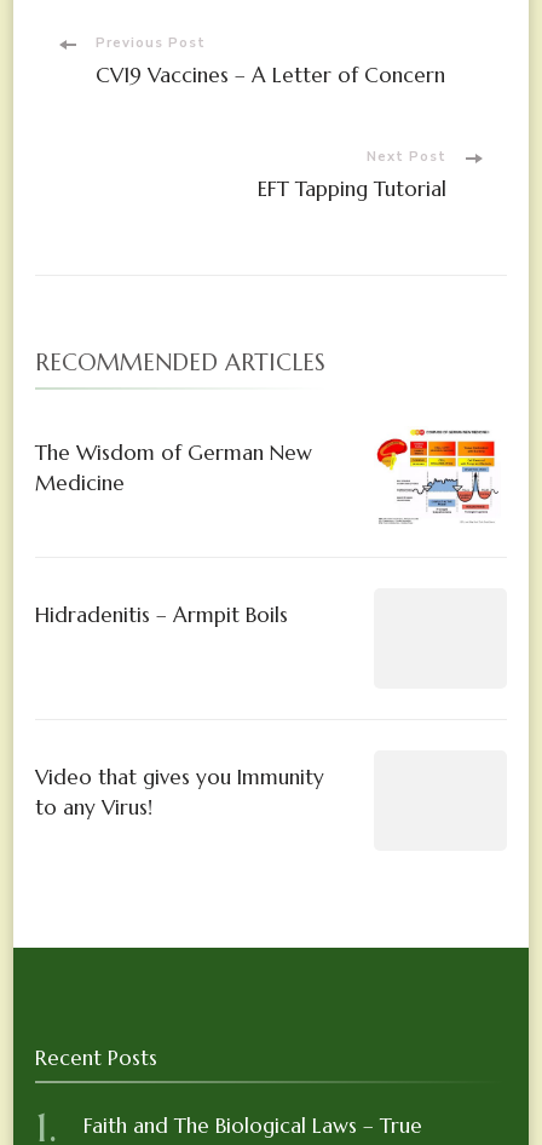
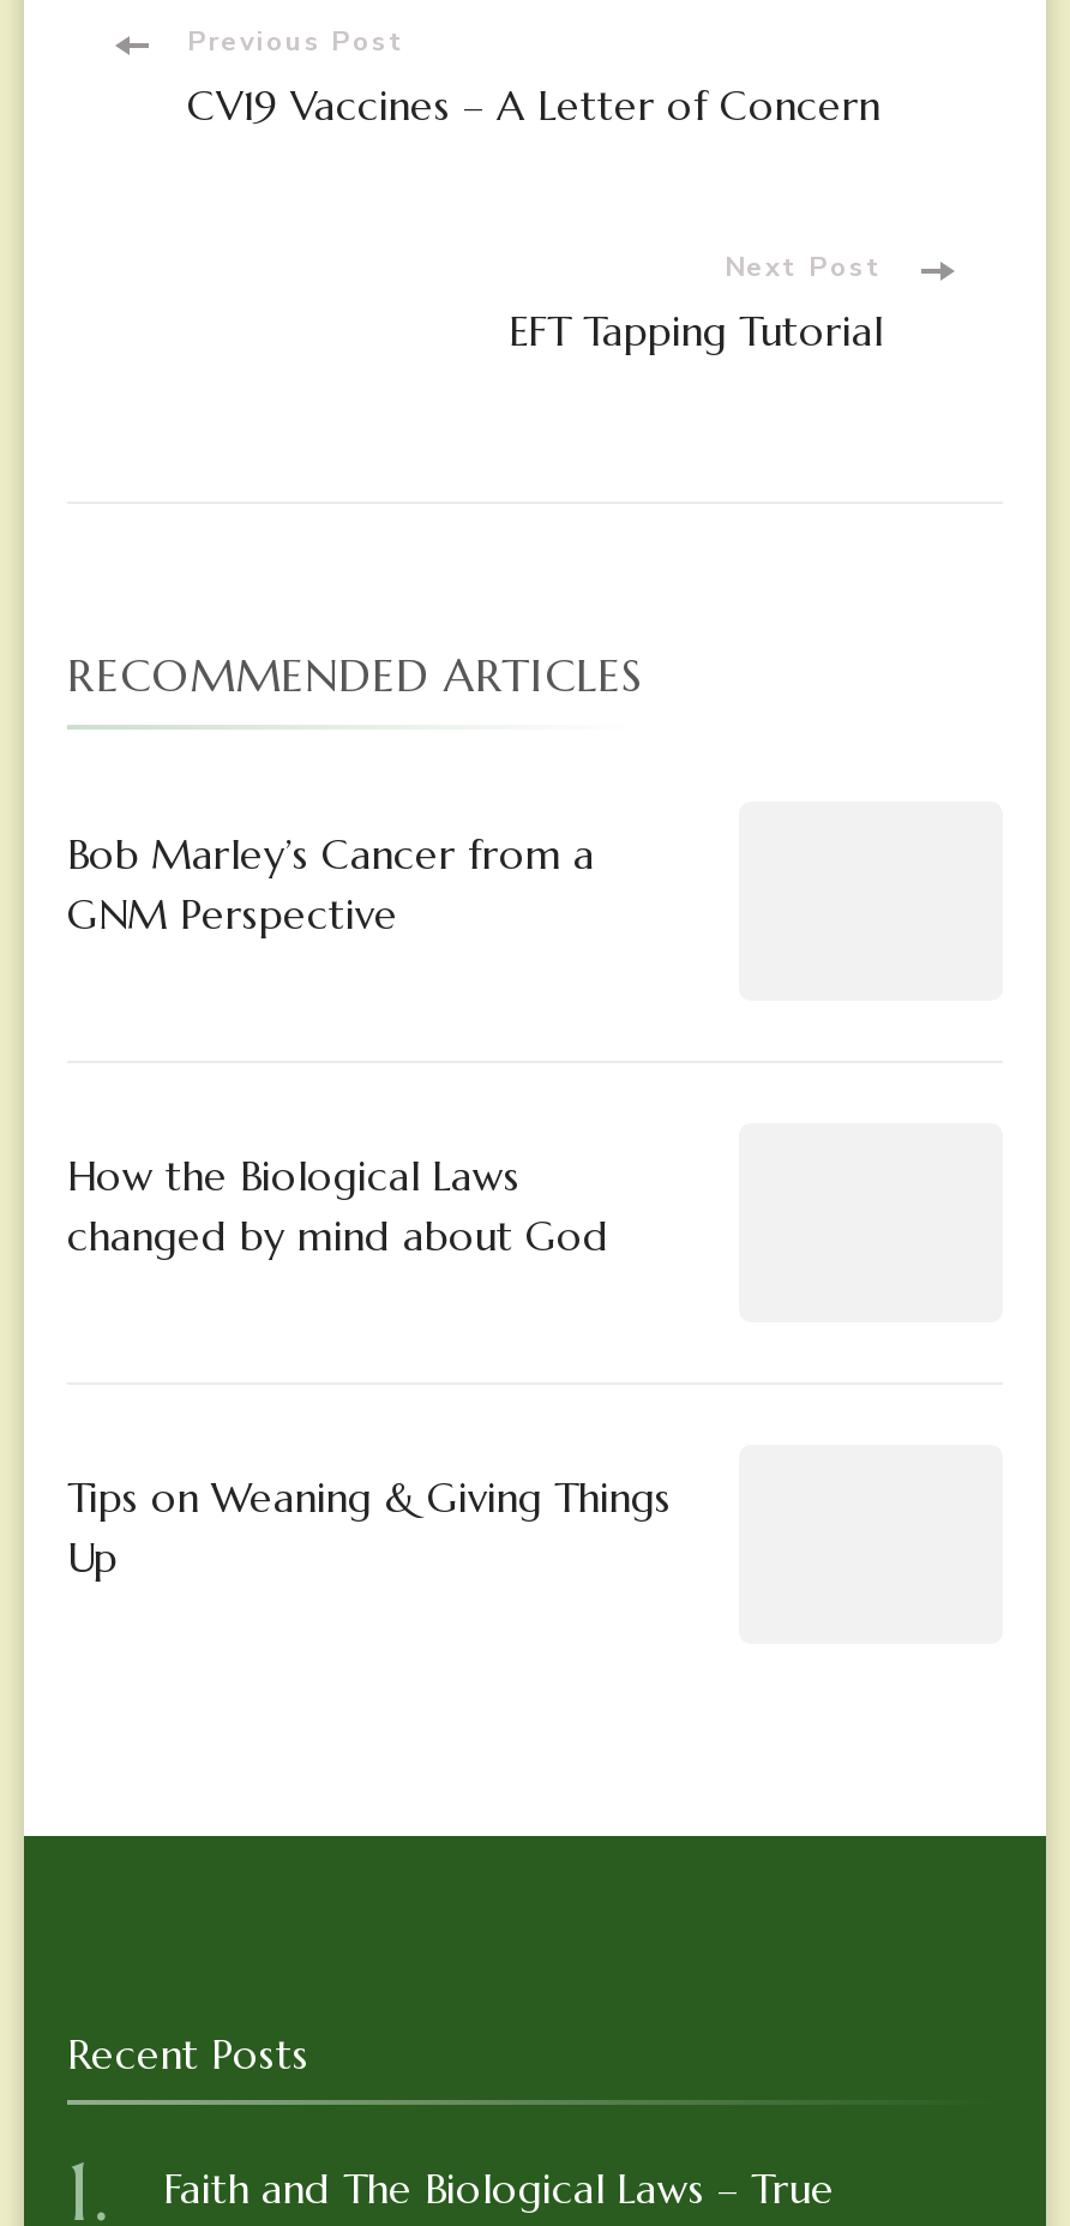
[376,428,498,524] [image] -> none
[35,439,312,496] The Wisdom of German New | Medicine -> [67,828,595,941] Bob Marley’s Cancer from a | GNM Perspective
[35,601,288,628] Hidradenitis – Armpit Boils -> [67,1149,609,1262] How the Biological Laws | changed by mind about God
[35,764,324,821] Video that gives you Immunity | to any Virus! -> [67,1471,672,1584] Tips on Weaning & Giving Things | Up

